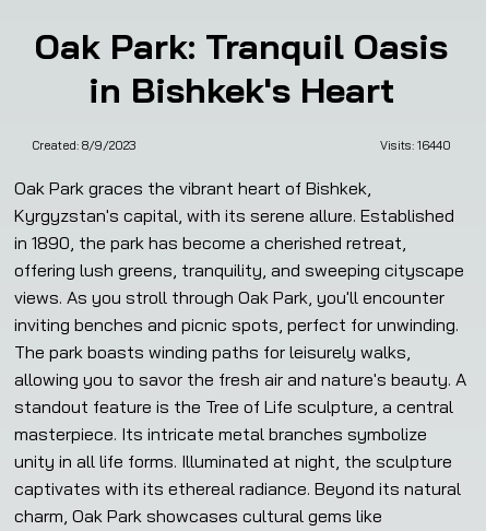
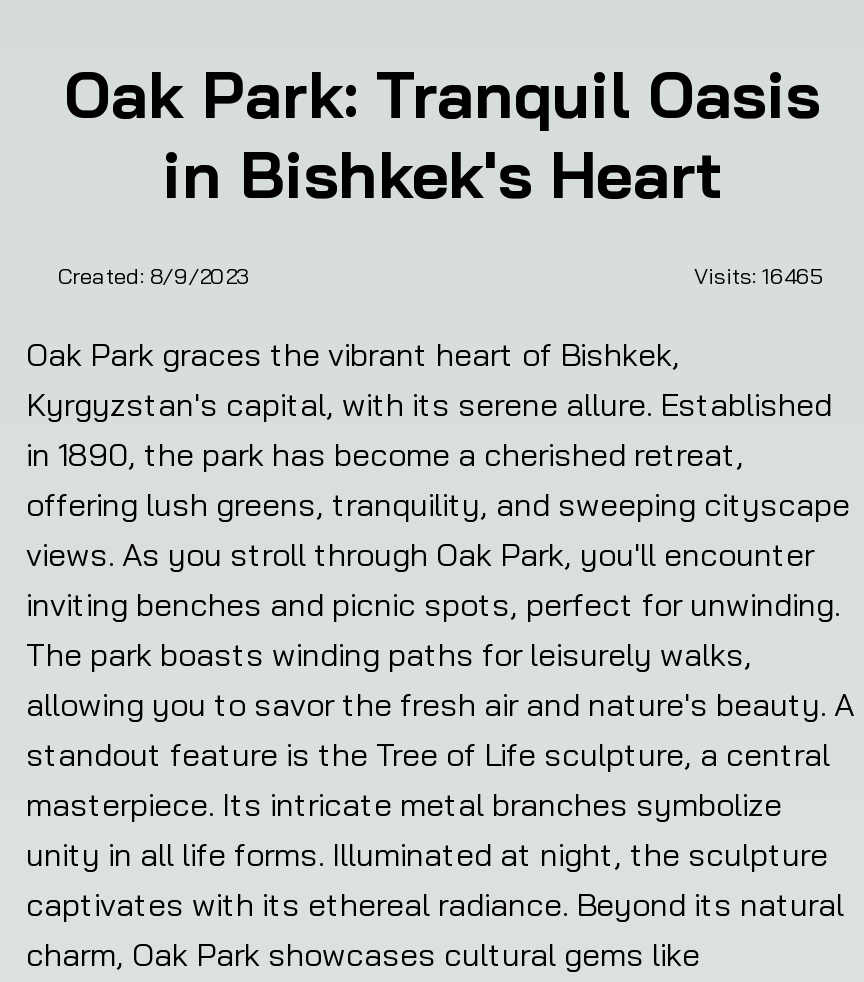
[380,138,451,153] Visits: 16440 -> [694,262,826,290] Visits: 16465

